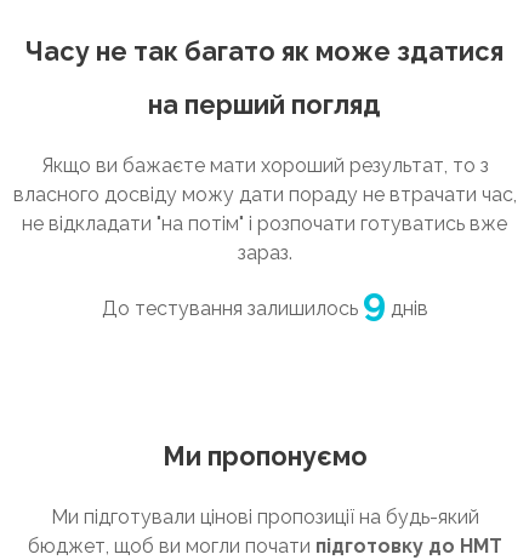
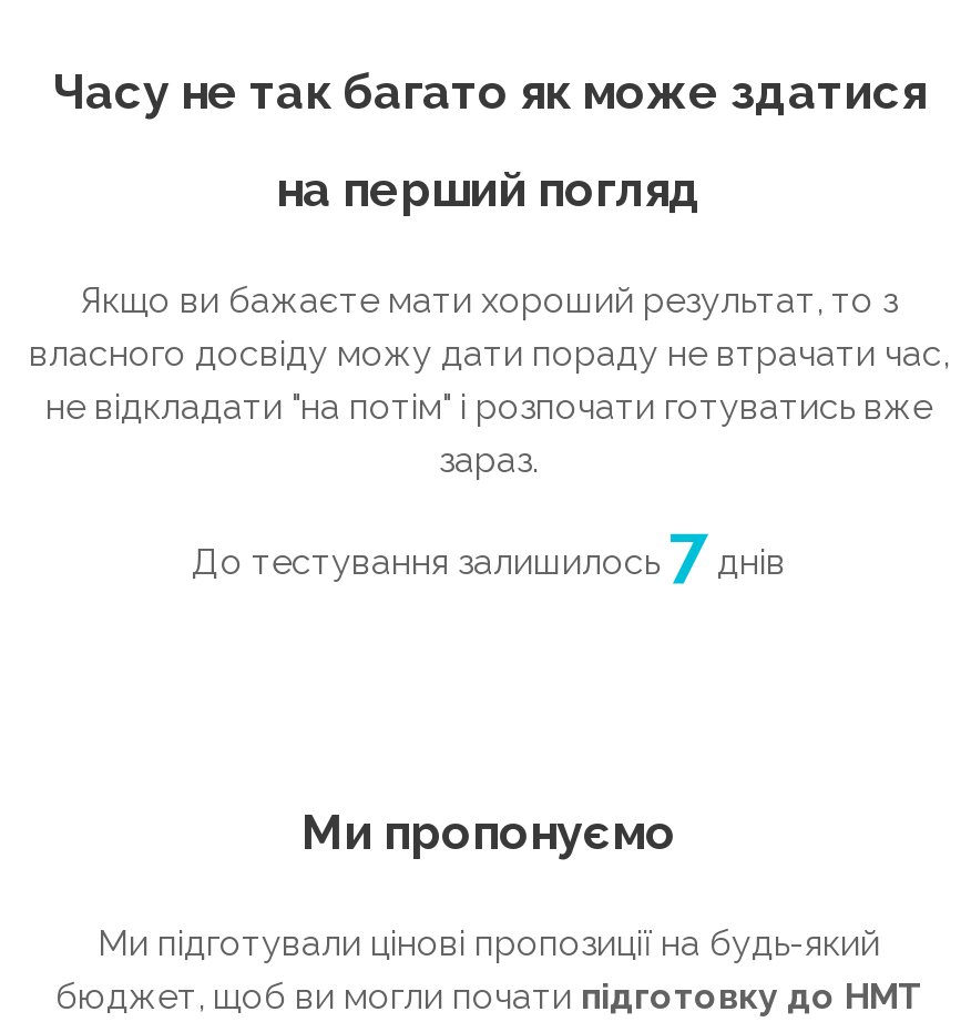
[101,278,428,323] До тестування залишилось9 днів -> [192,507,786,589] До тестування залишилось7 днів

